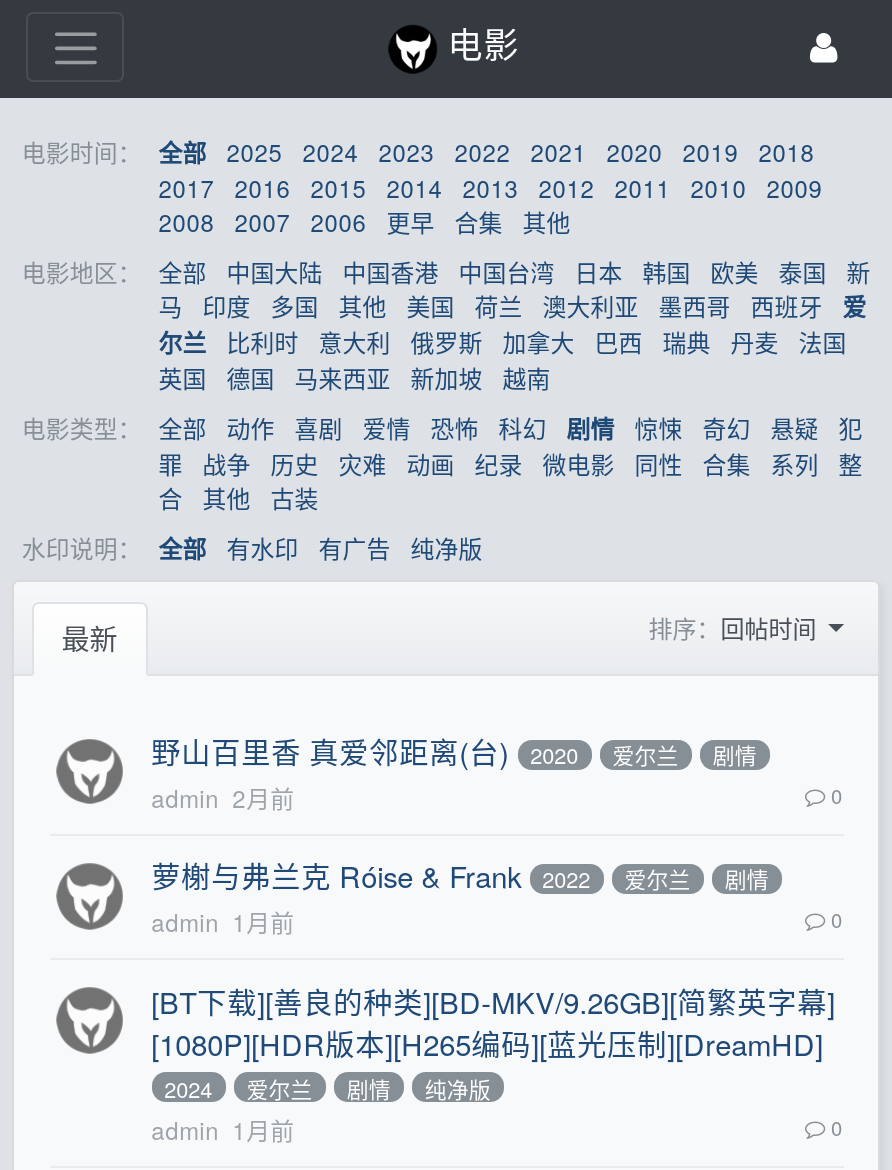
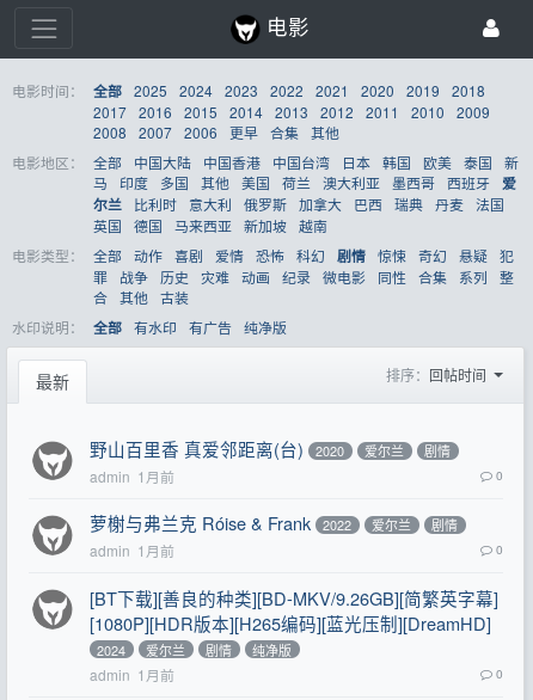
[151,780,294,814] admin 2月前 -> [89,466,175,486] admin 1月前

